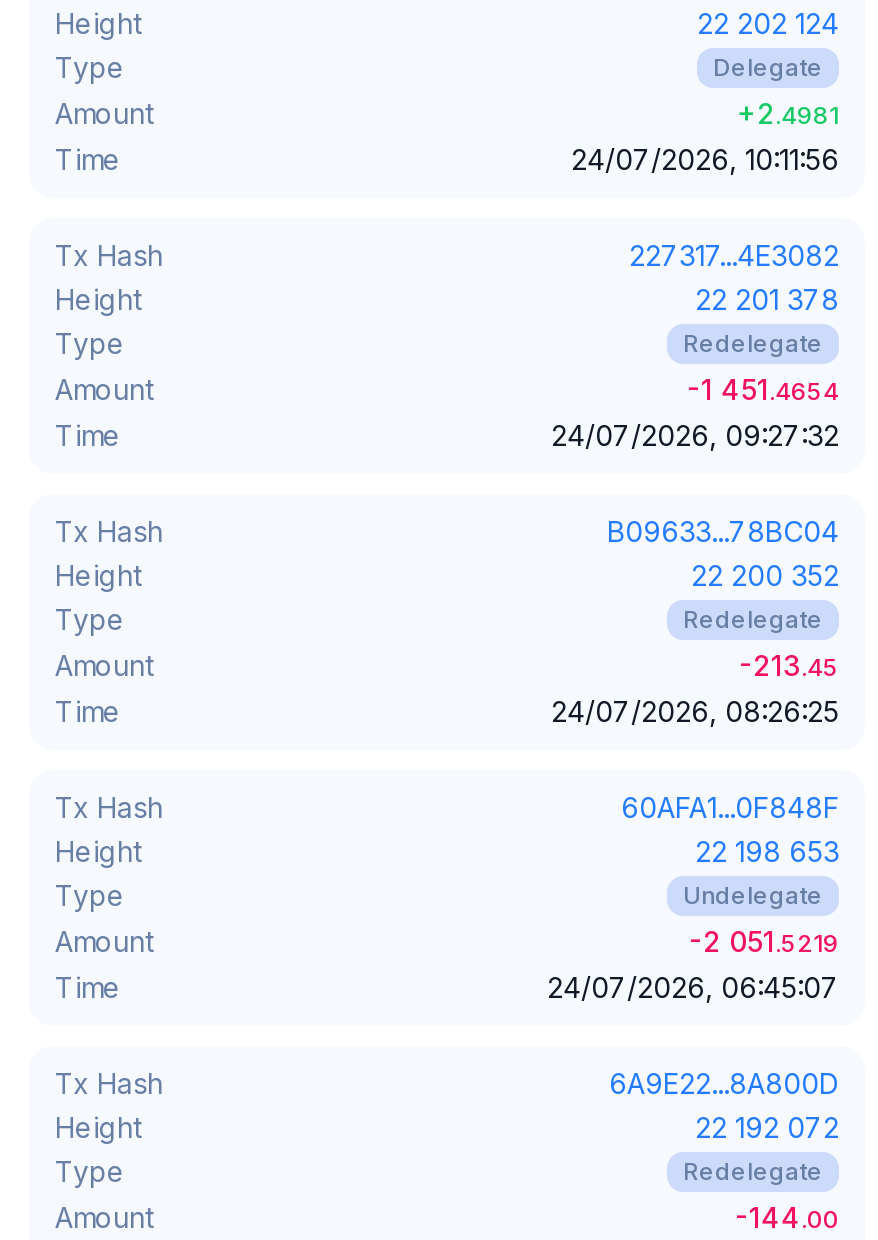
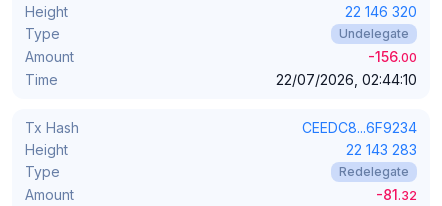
[55,6,839,868] 22 202 124 | Type | Delegate | Amount | + 2.4981 | Time | 24/07/2026, 10:11:56 | Tx Hash | 227317...4E3082 | Height | 22 201 378 | Type | Redelegate | Amount | -1 451.4654 | Time | 24/07/2026, 09:27:32 | Tx Hash | B09633...78BC04 | Height | 22 200 352 | Type | Redelegate | Amount | -213.45 | Time | 24/07/2026, 08:26:25 | Tx Hash | 60AFA1...0F848F | Height | 22 198 653 -> [345,3,417,20] 22 146 320
[689,922,839,957] -2 051.5219 -> [368,47,417,64] -156.00
[547,970,839,1004] 24/07/2026, 06:45:07 -> [276,71,417,88] 22/07/2026, 02:44:10
[609,1066,839,1100] 6A9E22...8A800D -> [302,119,417,136] CEEDC8...6F9234
[695,1110,839,1144] 22 192 072 -> [346,141,417,158] 22 143 283
[735,1198,839,1233] -144.00 -> [376,185,417,202] -81.32

